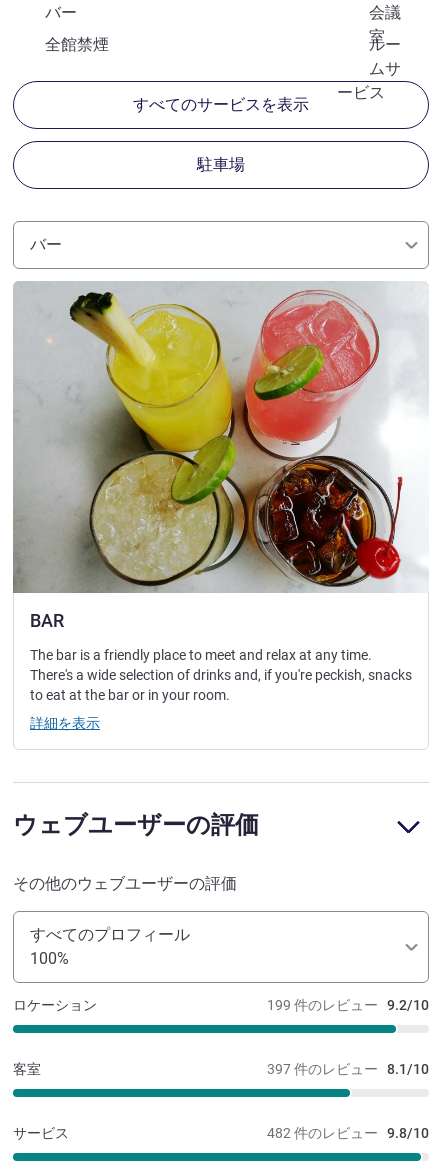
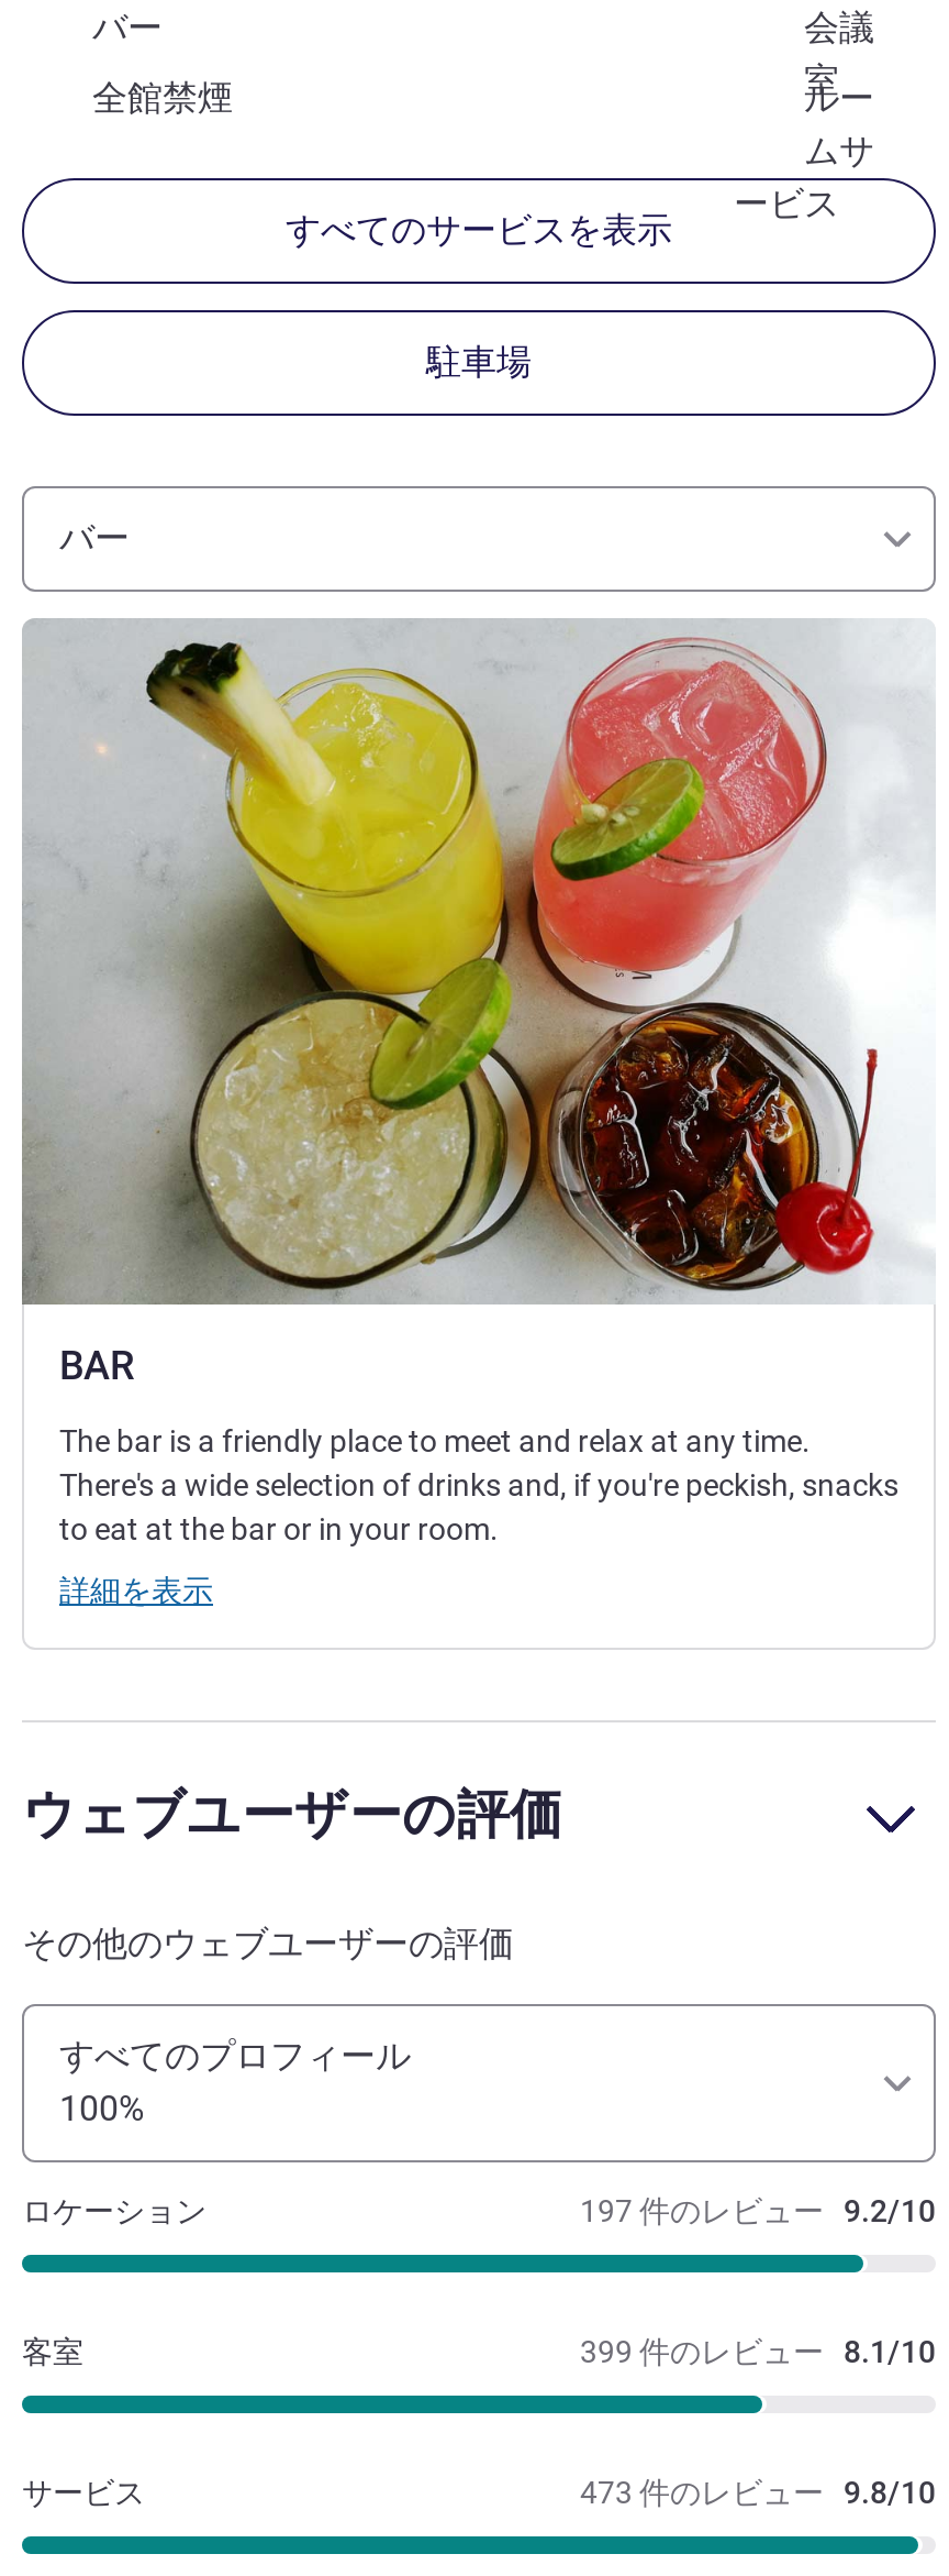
[267,997,429,1013] 199 件のレビュー 9.2/10 -> [580,2193,936,2229] 197 件のレビュー 9.2/10
[267,1061,429,1077] 397 件のレビュー 8.1/10 -> [580,2334,936,2369] 399 件のレビュー 8.1/10
[267,1125,429,1141] 482 件のレビュー 9.8/10 -> [580,2475,936,2510] 473 件のレビュー 9.8/10

